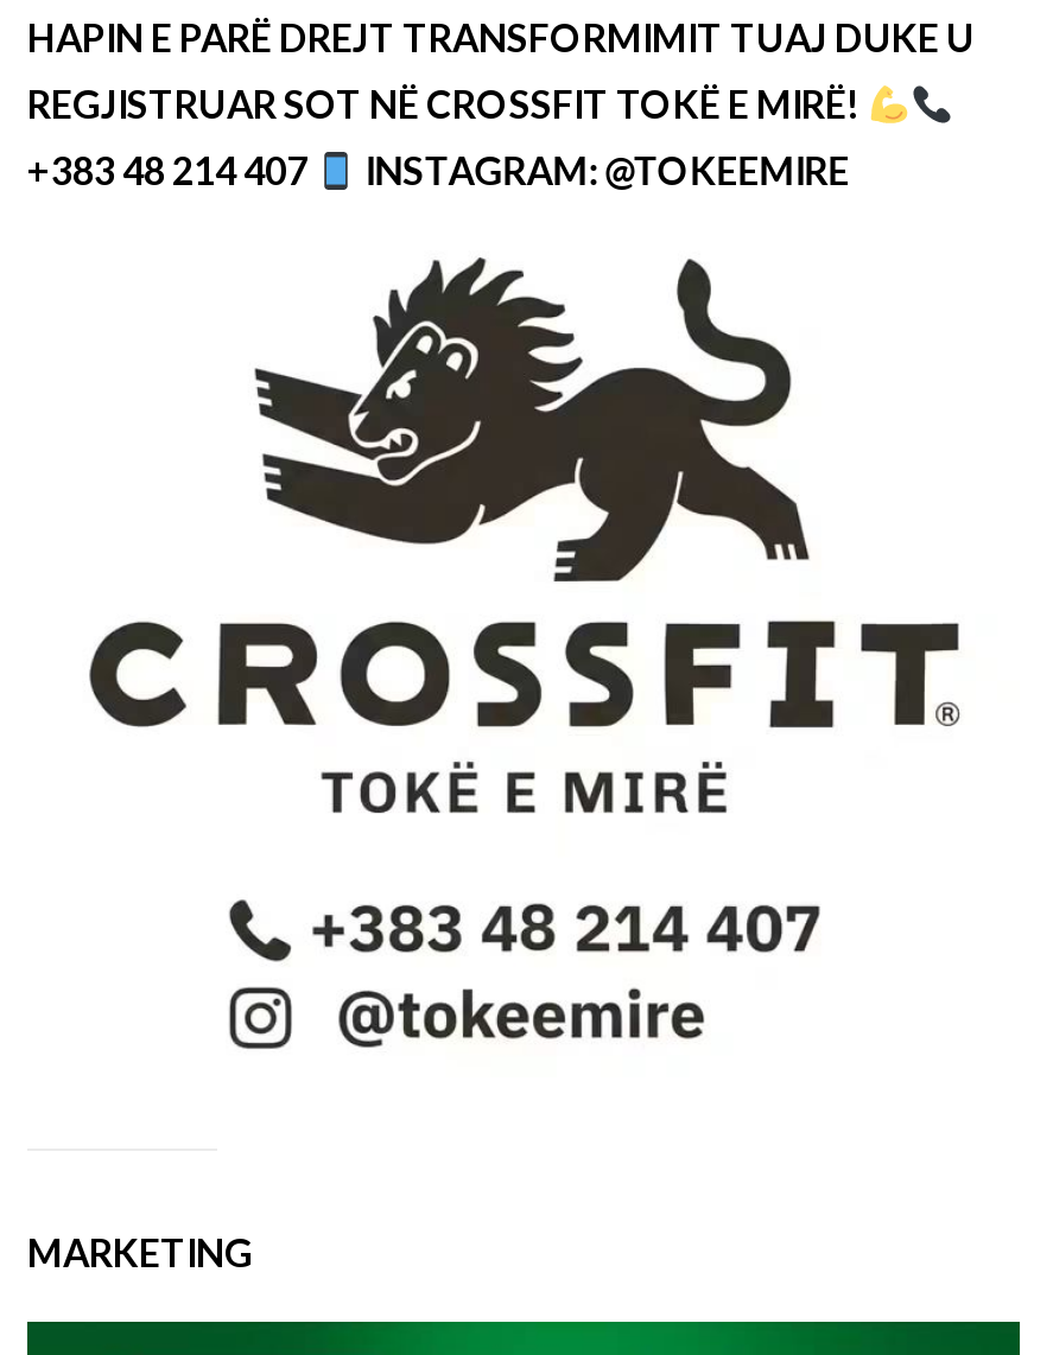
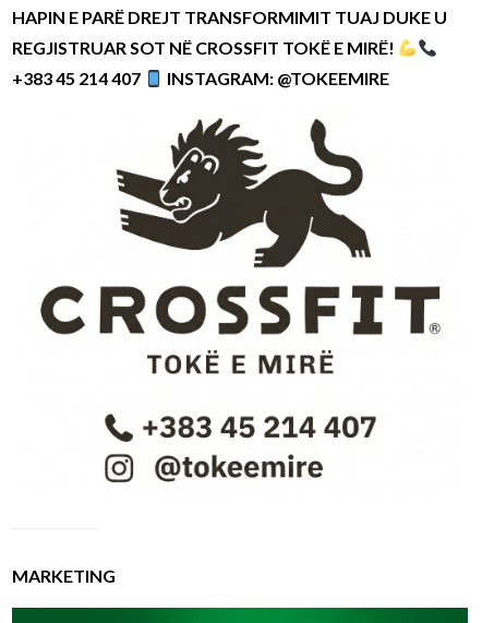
[27,148,849,193] +383 48 214 407 INSTAGRAM: @TOKEEMIRE -> [12,68,390,89] +383 45 214 407 INSTAGRAM: @TOKEEMIRE

